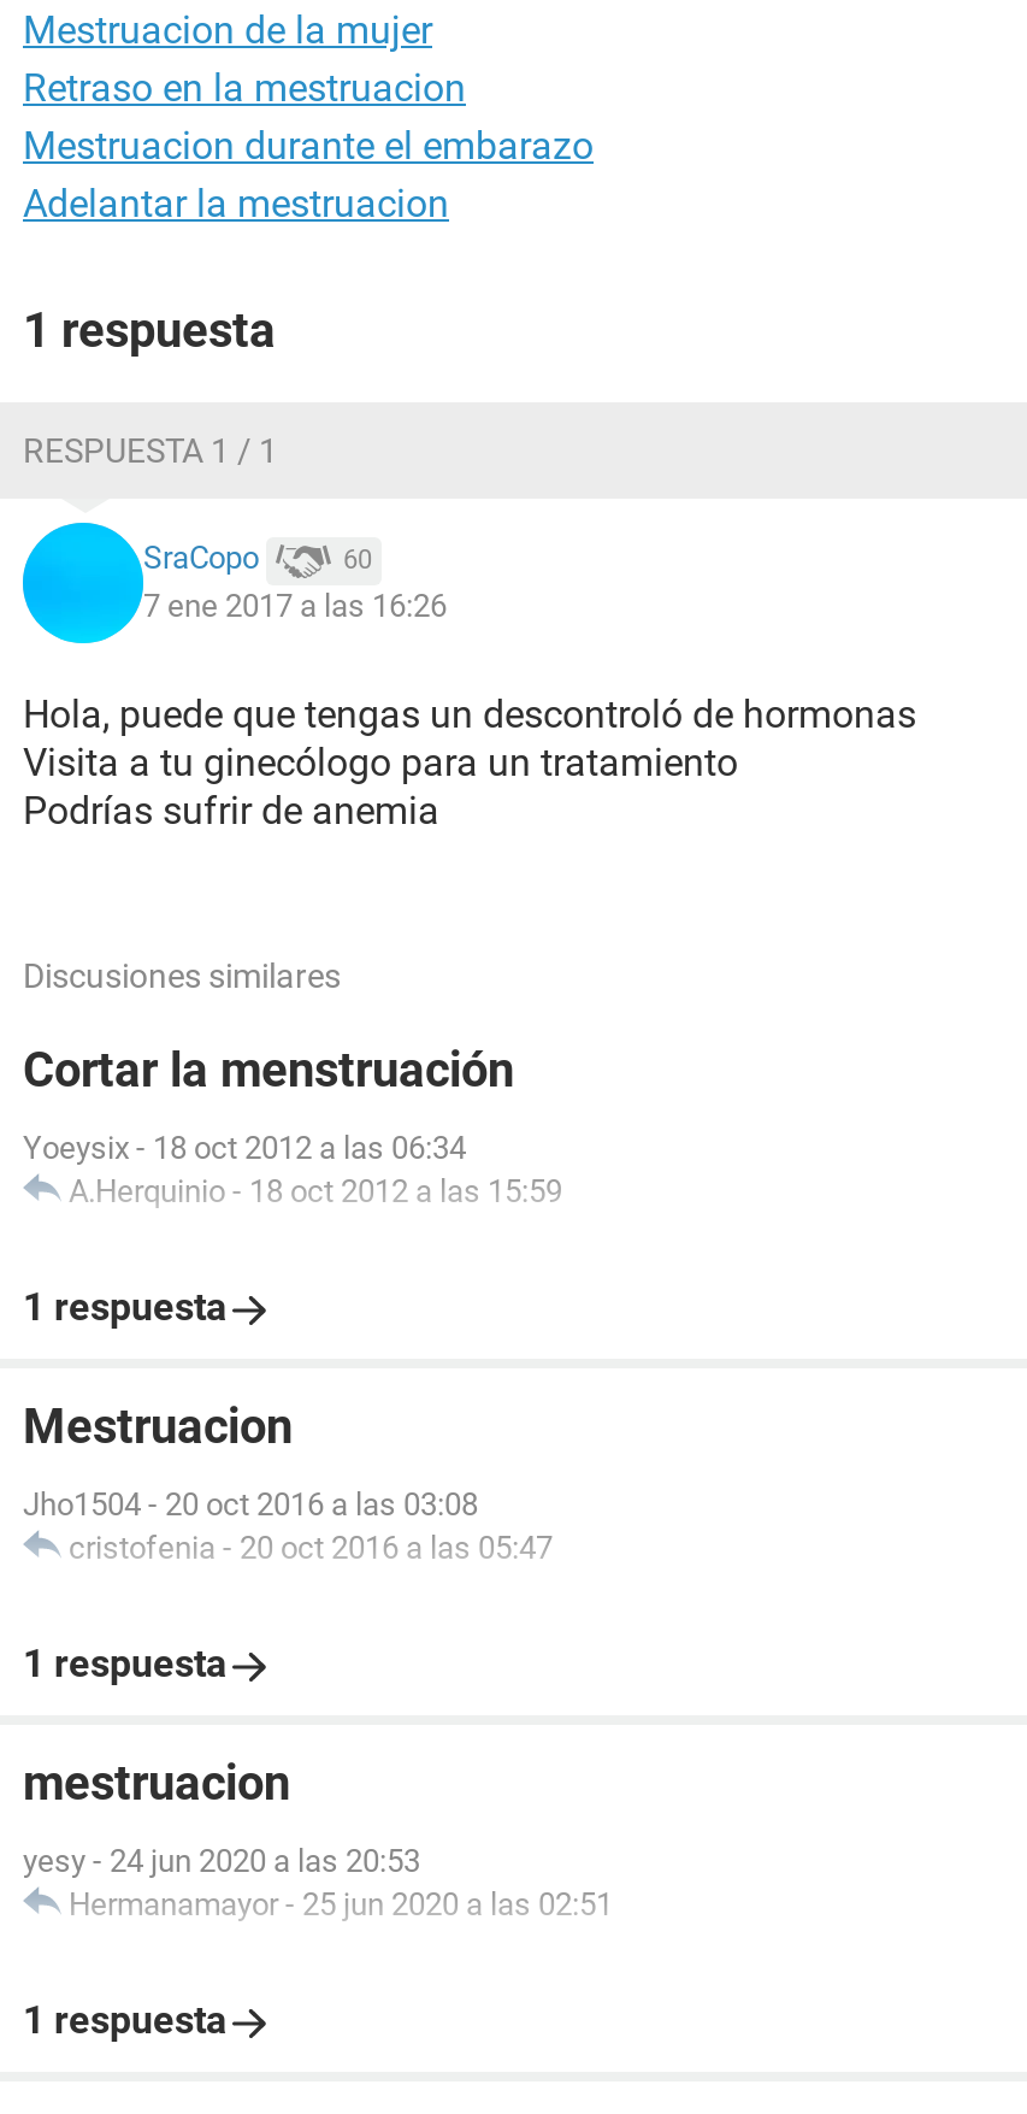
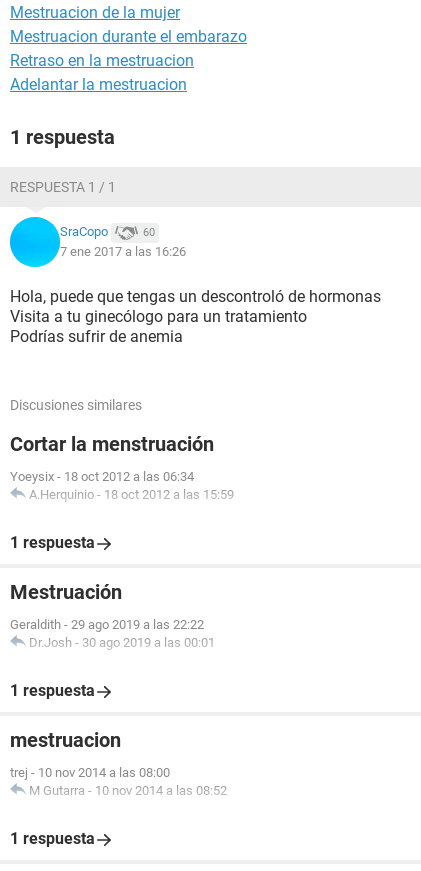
moved [23,65,466,111] -> [10,51,194,70]: Retraso en la mestruacion
moved [23,123,594,169] -> [10,27,247,46]: Mestruacion durante el embarazo
[23,1397,293,1455] Mestruacion -> [10,580,122,604] Mestruación
[23,1486,553,1566] Jho1504 - 20 oct 2016 a las 03:08 | cristofenia - 20 oct 2016 a las 05:47 -> [10,617,215,650] Geraldith - 29 ago 2019 a las 22:22 | Dr.Josh - 30 ago 2019 a las 00:01
[23,1843,613,1922] yesy - 24 jun 2020 a las 20:53 | Hermanamayor- 25 jun 2020 a las 02:51 -> [10,765,227,798] trej - 10 nov 2014 a las 08:00 | M Gutarra- 10 nov 2014 a las 08:52

